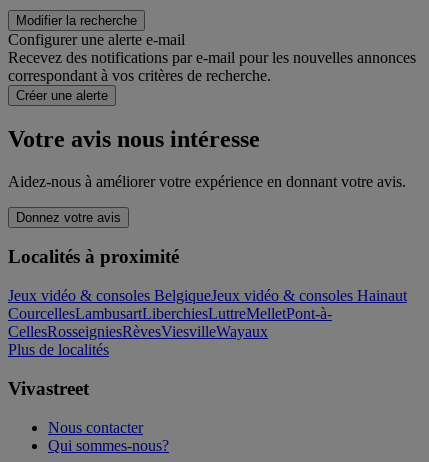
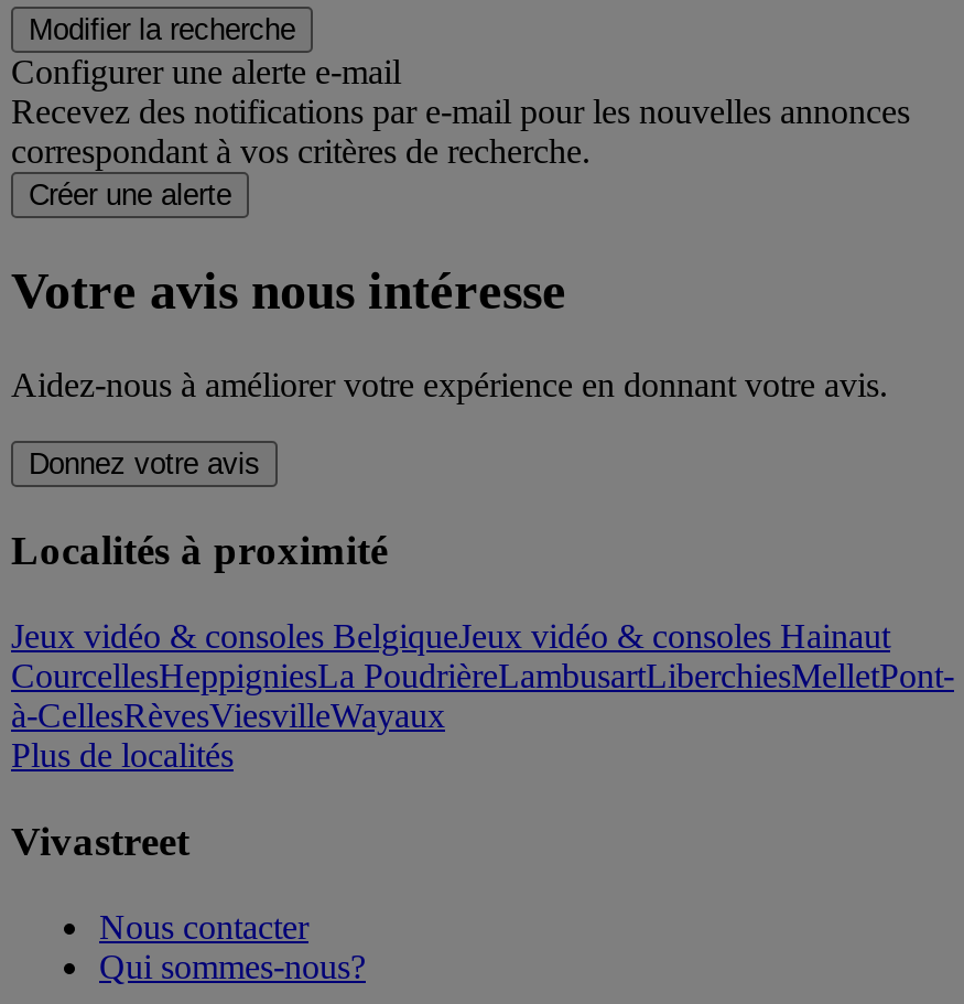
[8,305,332,340] CourcellesLambusartLiberchiesLuttreMelletPont-à- | CellesRosseigniesRèvesViesvilleWayaux -> [11,657,954,734] CourcellesHeppigniesLa PoudrièreLambusartLiberchiesMelletPont- | à-CellesRèvesViesvilleWayaux

